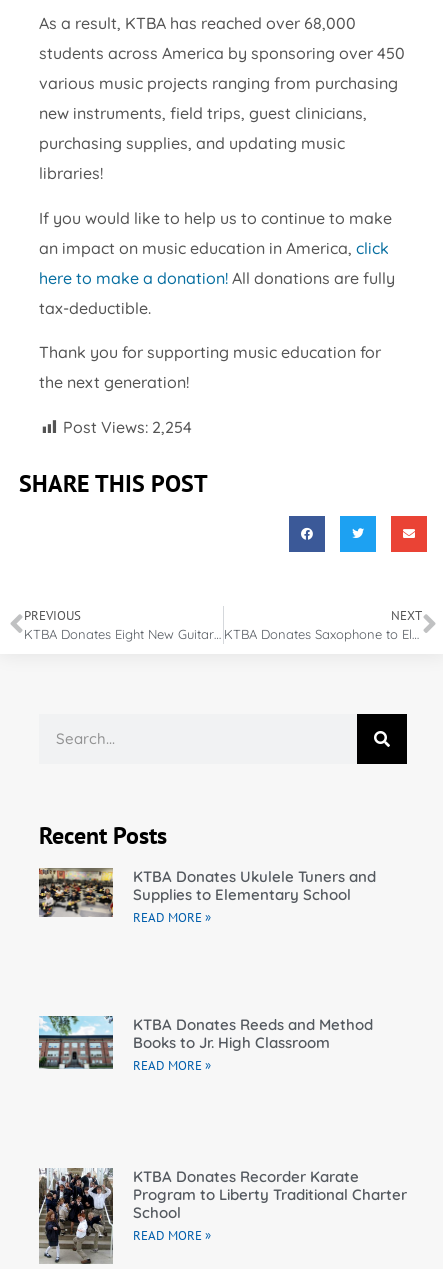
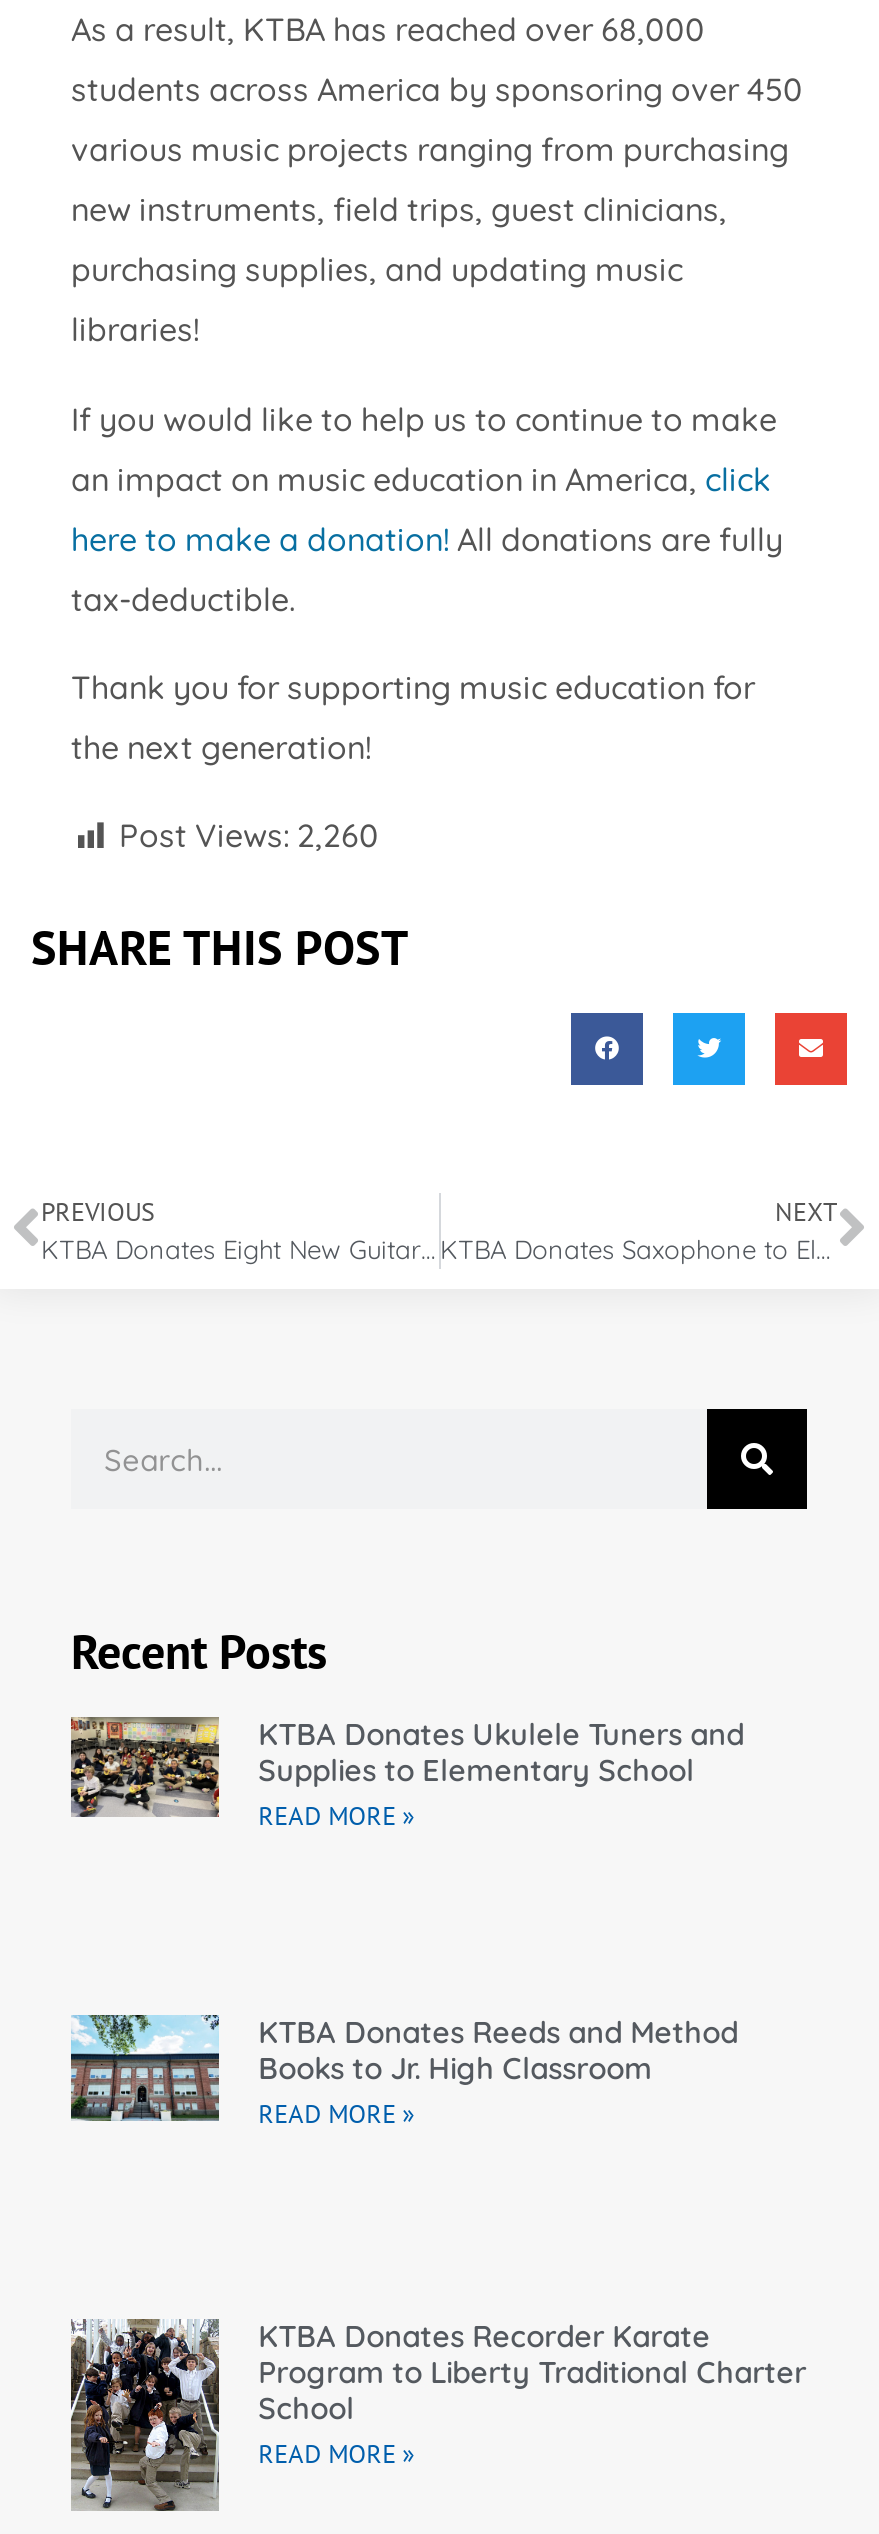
[63,417,192,437] Post Views: 2,254 -> [119,816,379,856] Post Views: 2,260

